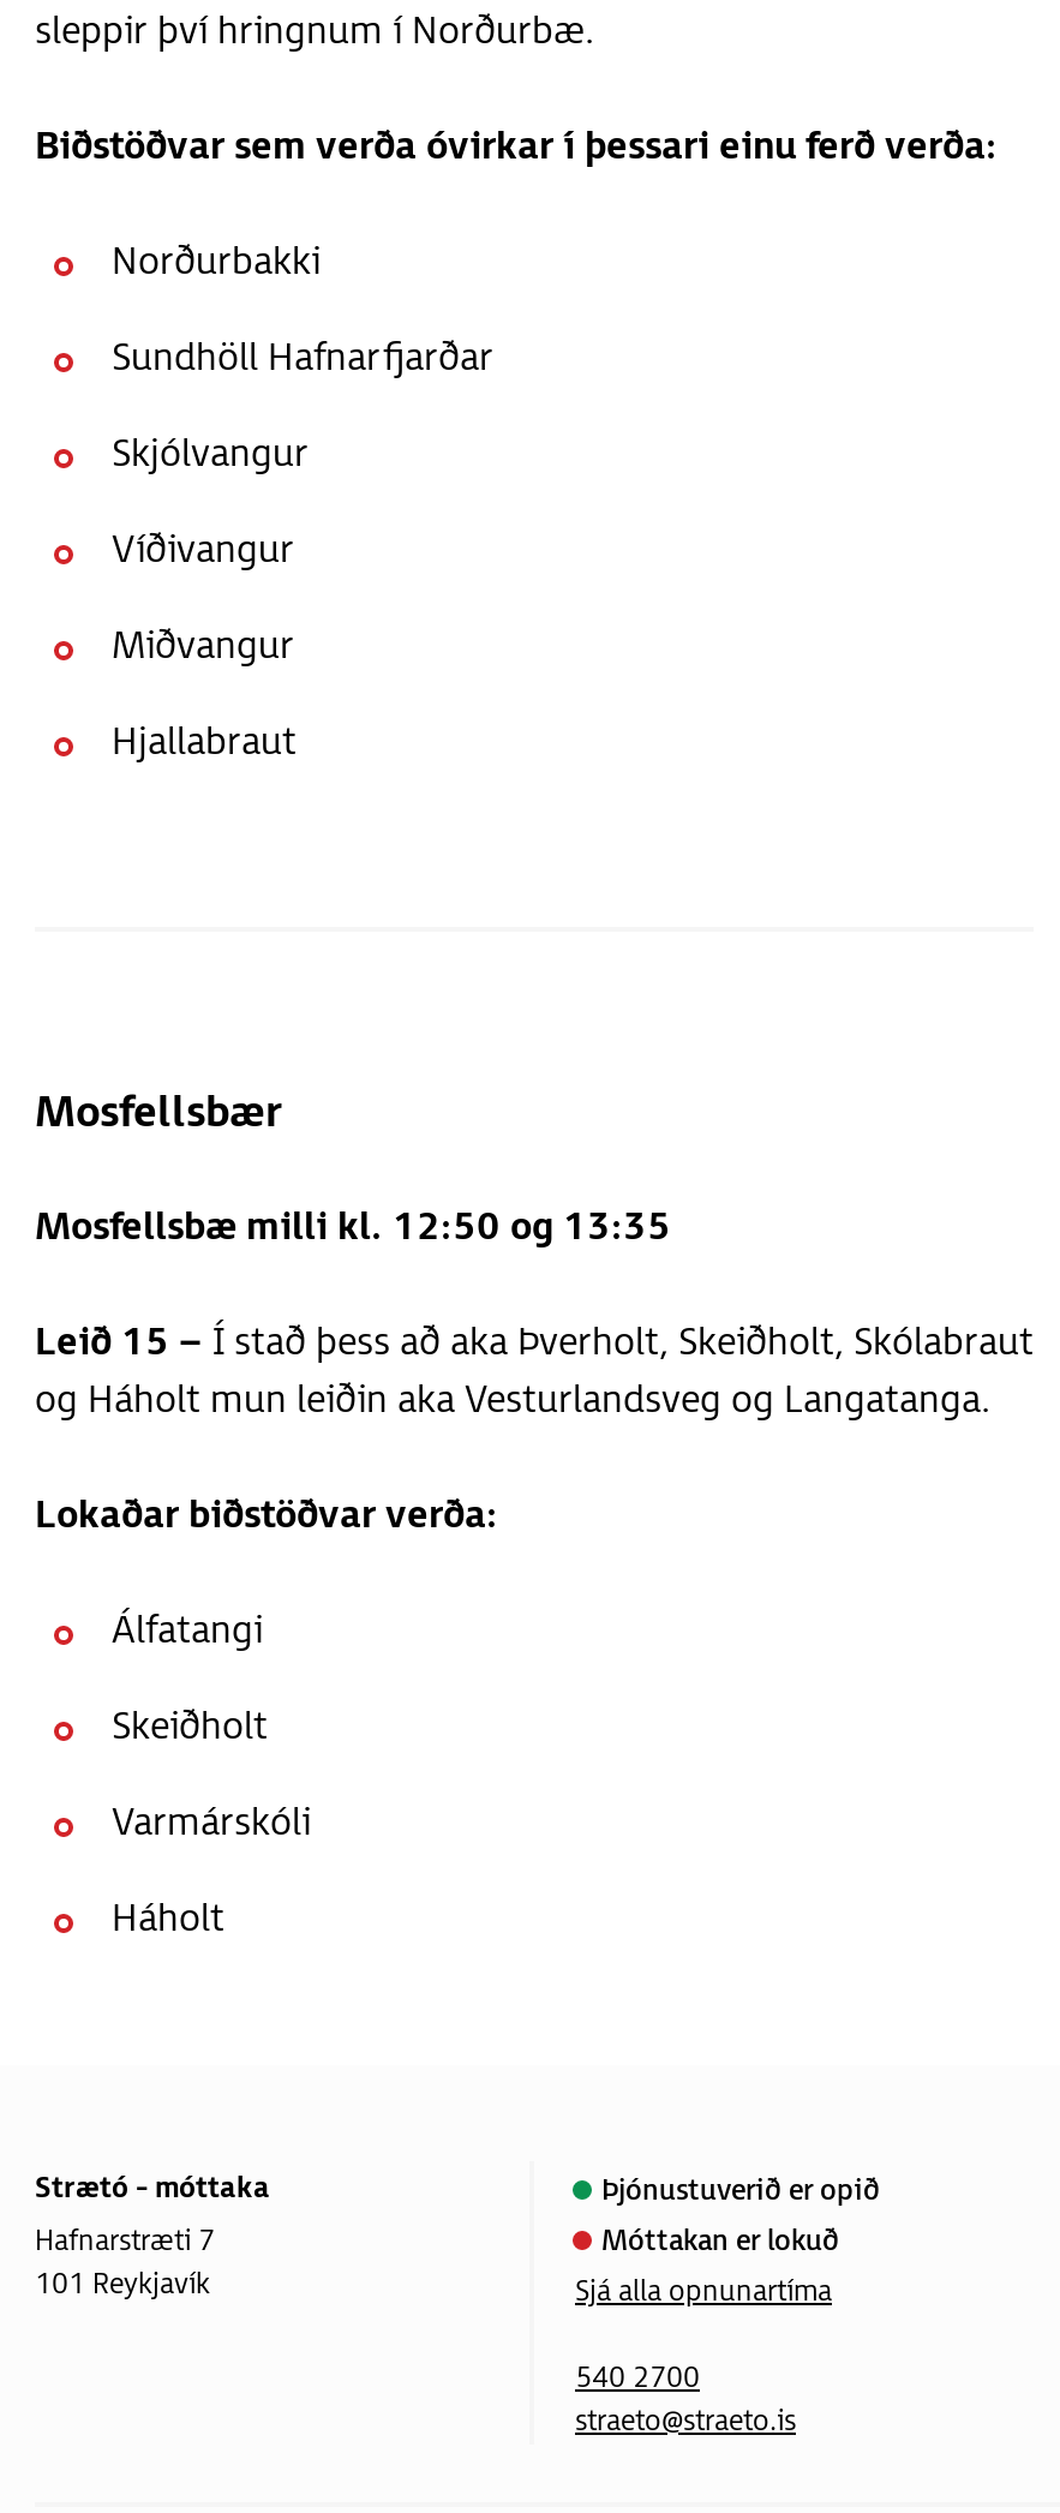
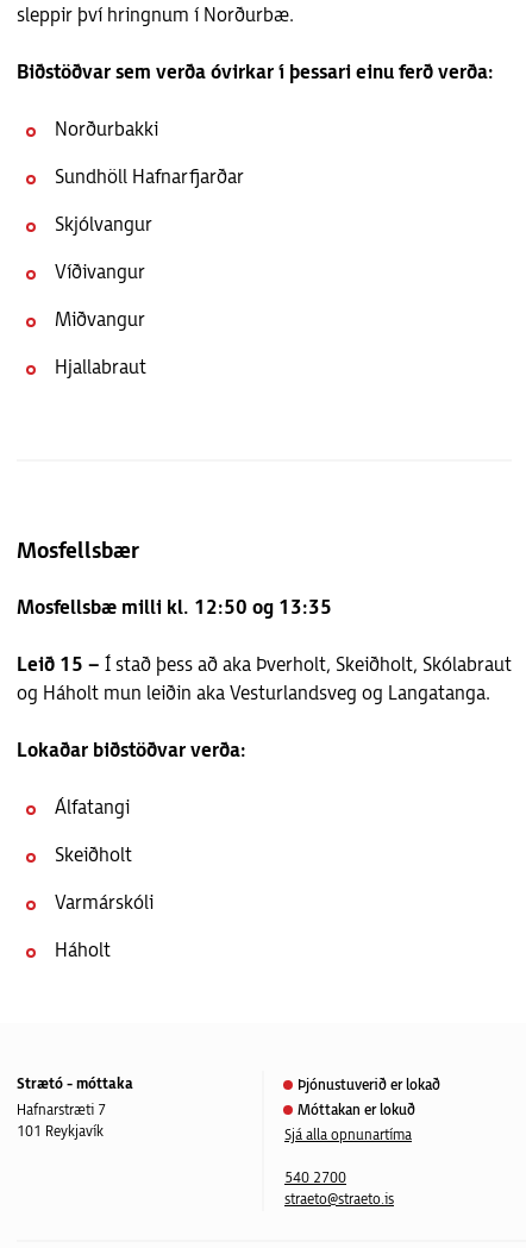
[601,2173,880,2209] Þjónustuverið er opið -> [298,1077,440,1095] Þjónustuverið er lokað

